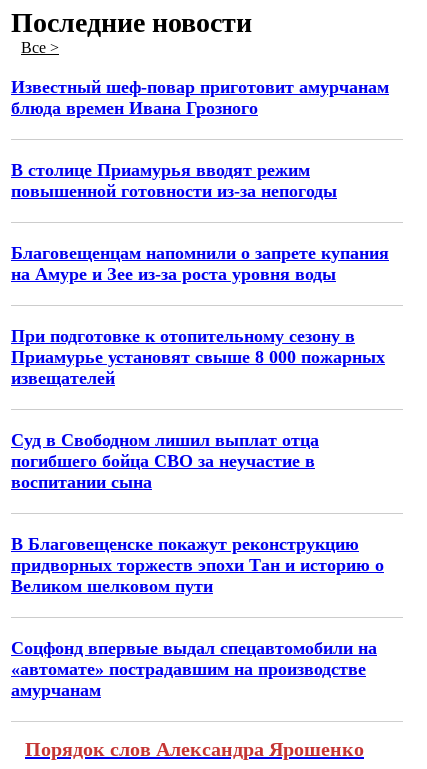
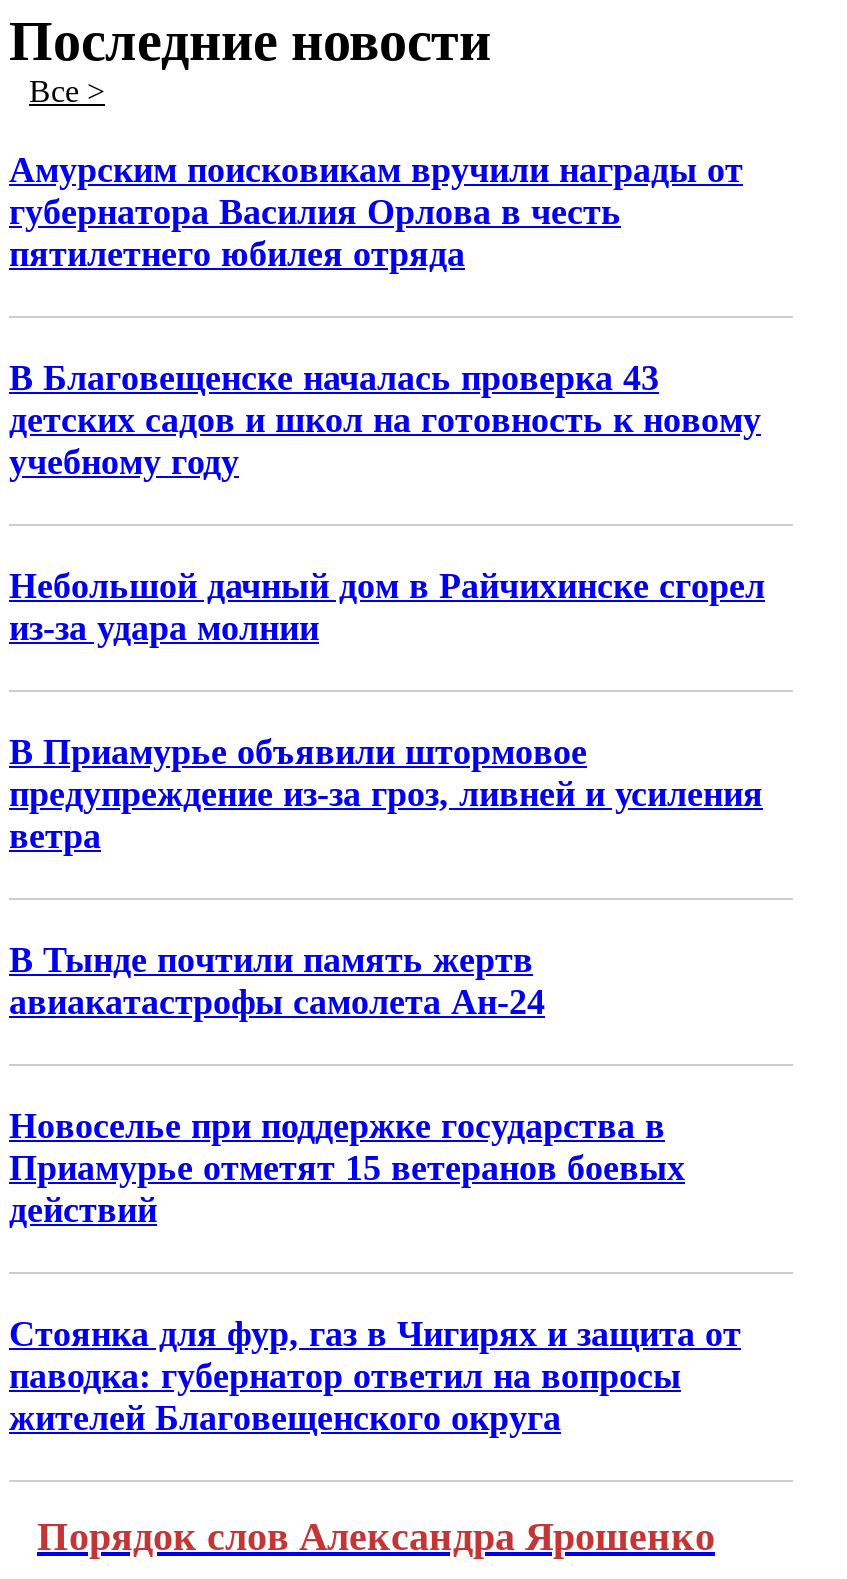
[11,77,389,118] Известный шеф-повар приготовит амурчанам | блюда времен Ивана Грозного -> [9,151,743,275] Амурским поисковикам вручили награды от | губернатора Василия Орлова в честь | пятилетнего юбилея отряда
[11,160,337,201] В столице Приамурья вводят режим | повышенной готовности из-за непогоды -> [9,359,761,483] В Благовещенске началась проверка 43 | детских садов и школ на готовность к новому | учебному году
[11,243,389,284] Благовещенцам напомнили о запрете купания | на Амуре и Зее из-за роста уровня воды -> [9,567,765,649] Небольшой дачный дом в Райчихинске сгорел | из-за удара молнии
[11,326,385,388] При подготовке к отопительному сезону в | Приамурье установят свыше 8 000 пожарных | извещателей -> [9,733,763,857] В Приамурье объявили штормовое | предупреждение из-за гроз, ливней и усиления | ветра
[11,430,319,492] Суд в Свободном лишил выплат отца | погибшего бойца СВО за неучастие в | воспитании сына -> [9,941,545,1023] В Тынде почтили память жертв | авиакатастрофы самолета Ан-24
[11,534,384,596] В Благовещенске покажут реконструкцию | придворных торжеств эпохи Тан и историю о | Великом шелковом пути -> [9,1107,685,1231] Новоселье при поддержке государства в | Приамурье отметят 15 ветеранов боевых | действий
[11,638,377,700] Соцфонд впервые выдал спецавтомобили на | «автомате» пострадавшим на производстве | амурчанам -> [9,1315,741,1439] Стоянка для фур, газ в Чигирях и защита от | паводка: губернатор ответил на вопросы | жителей Благовещенского округа

